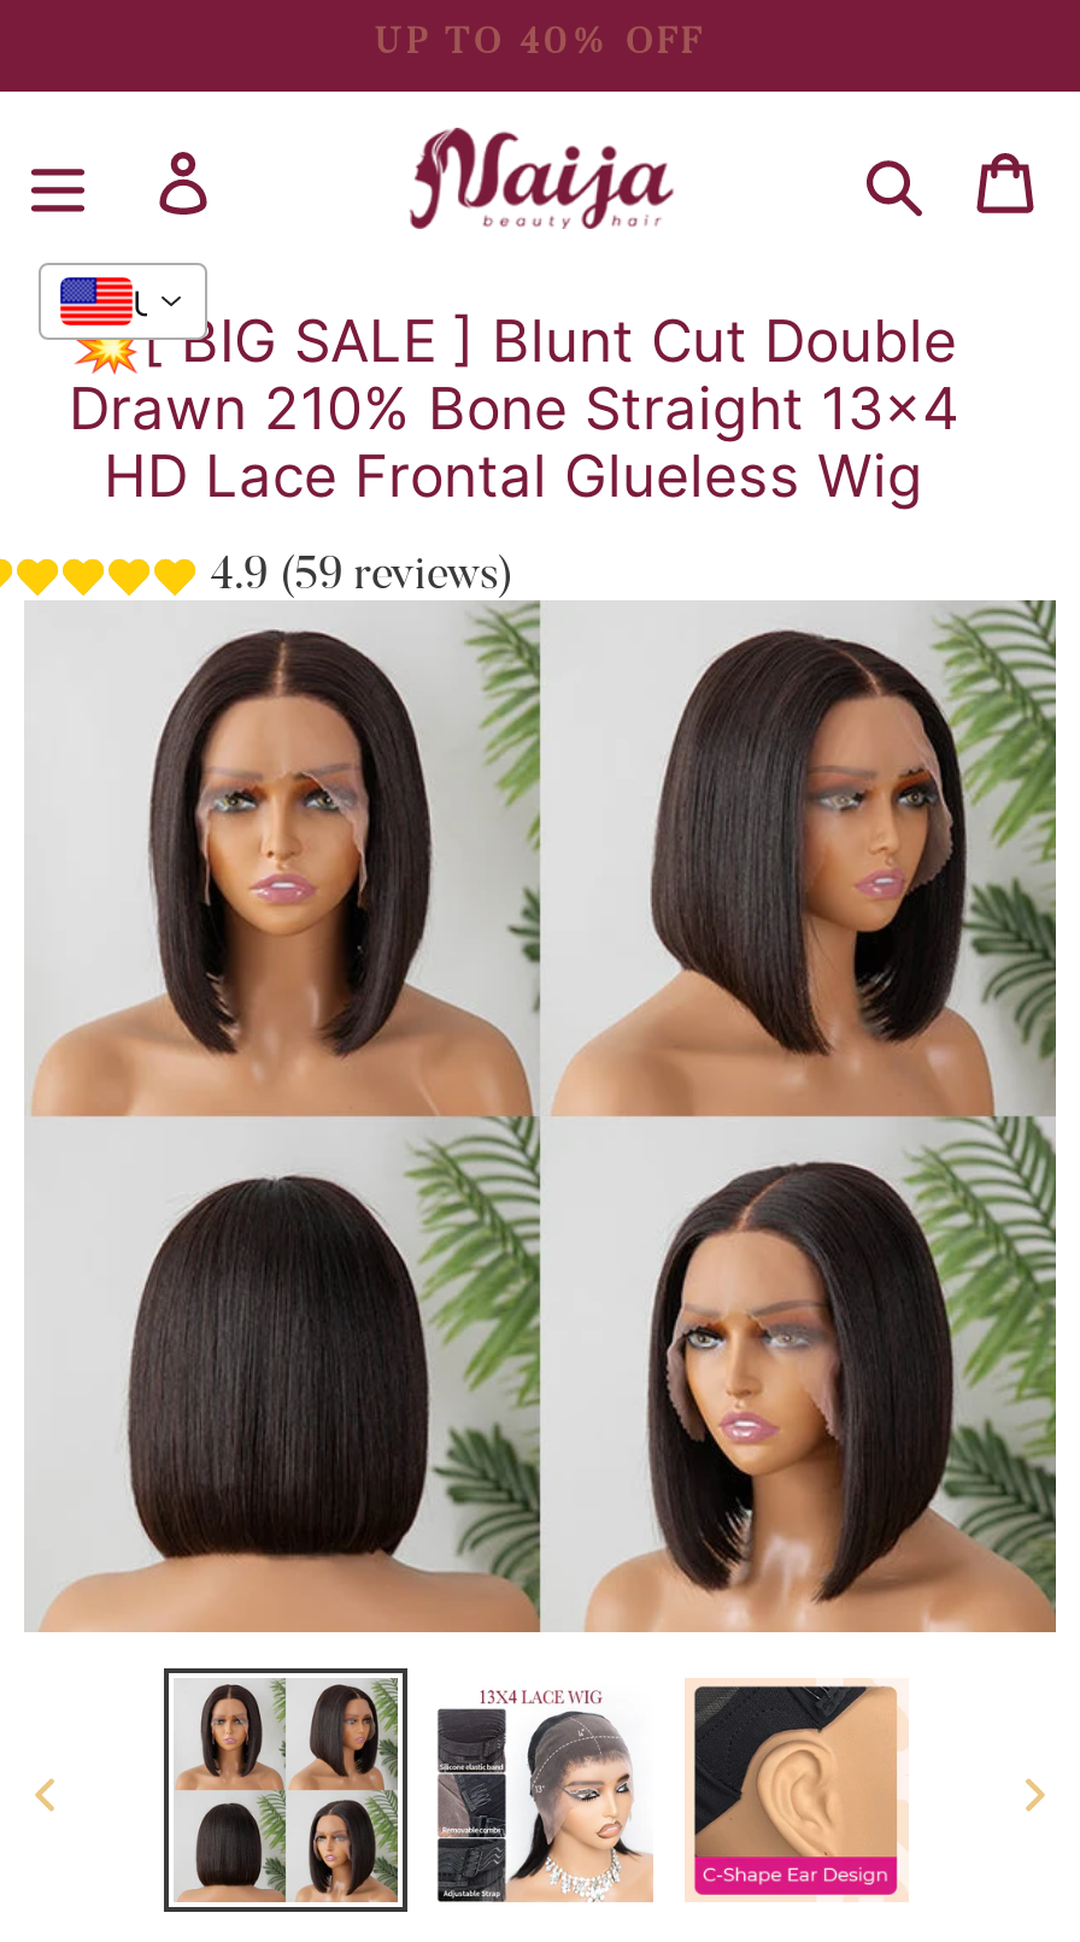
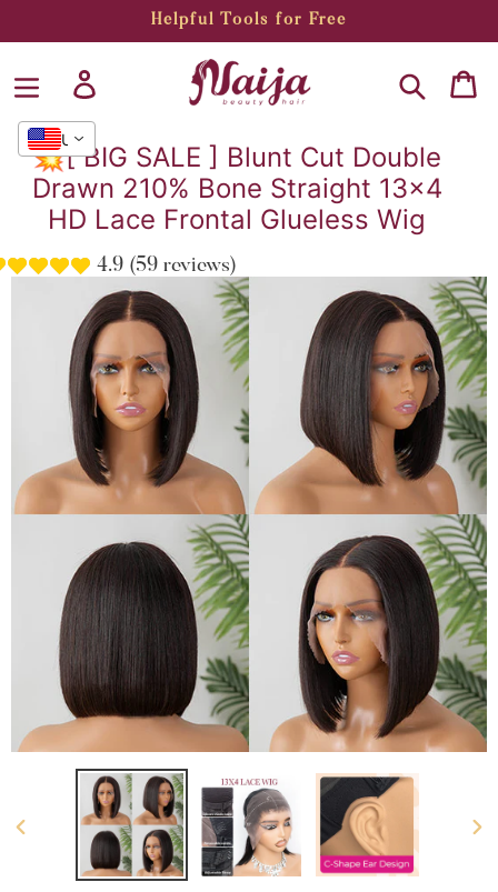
[375,27,705,63] UP TO 40% OFF -> [151,12,347,29] Helpful Tools for Free

